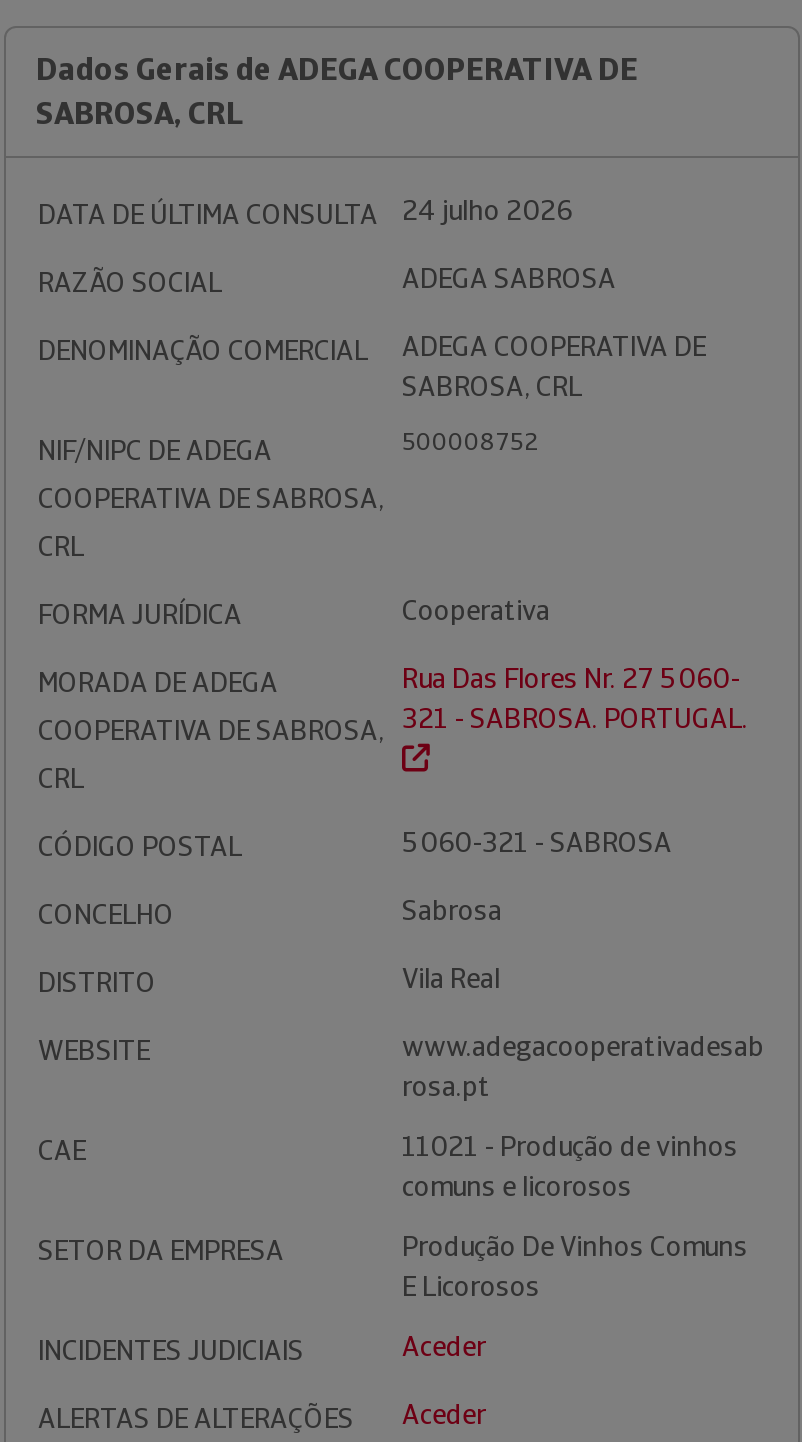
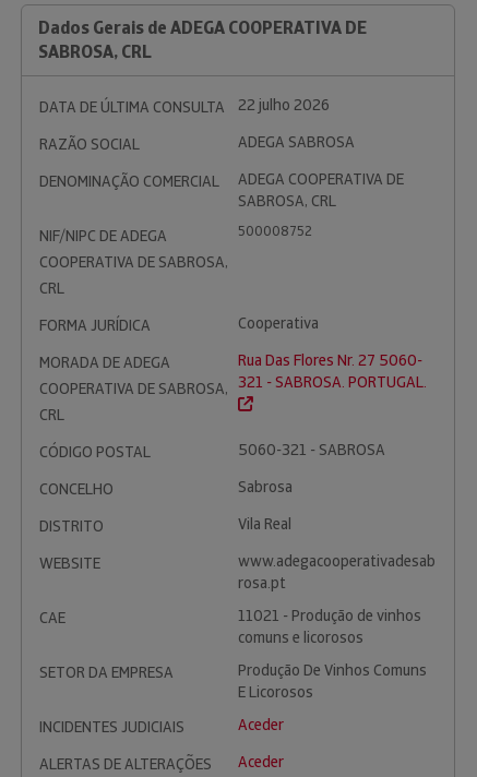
[38,192,572,232] DATA DE ÚLTIMA CONSULTA 24 julho 2026 -> [39,95,330,117] DATA DE ÚLTIMA CONSULTA 22 julho 2026

